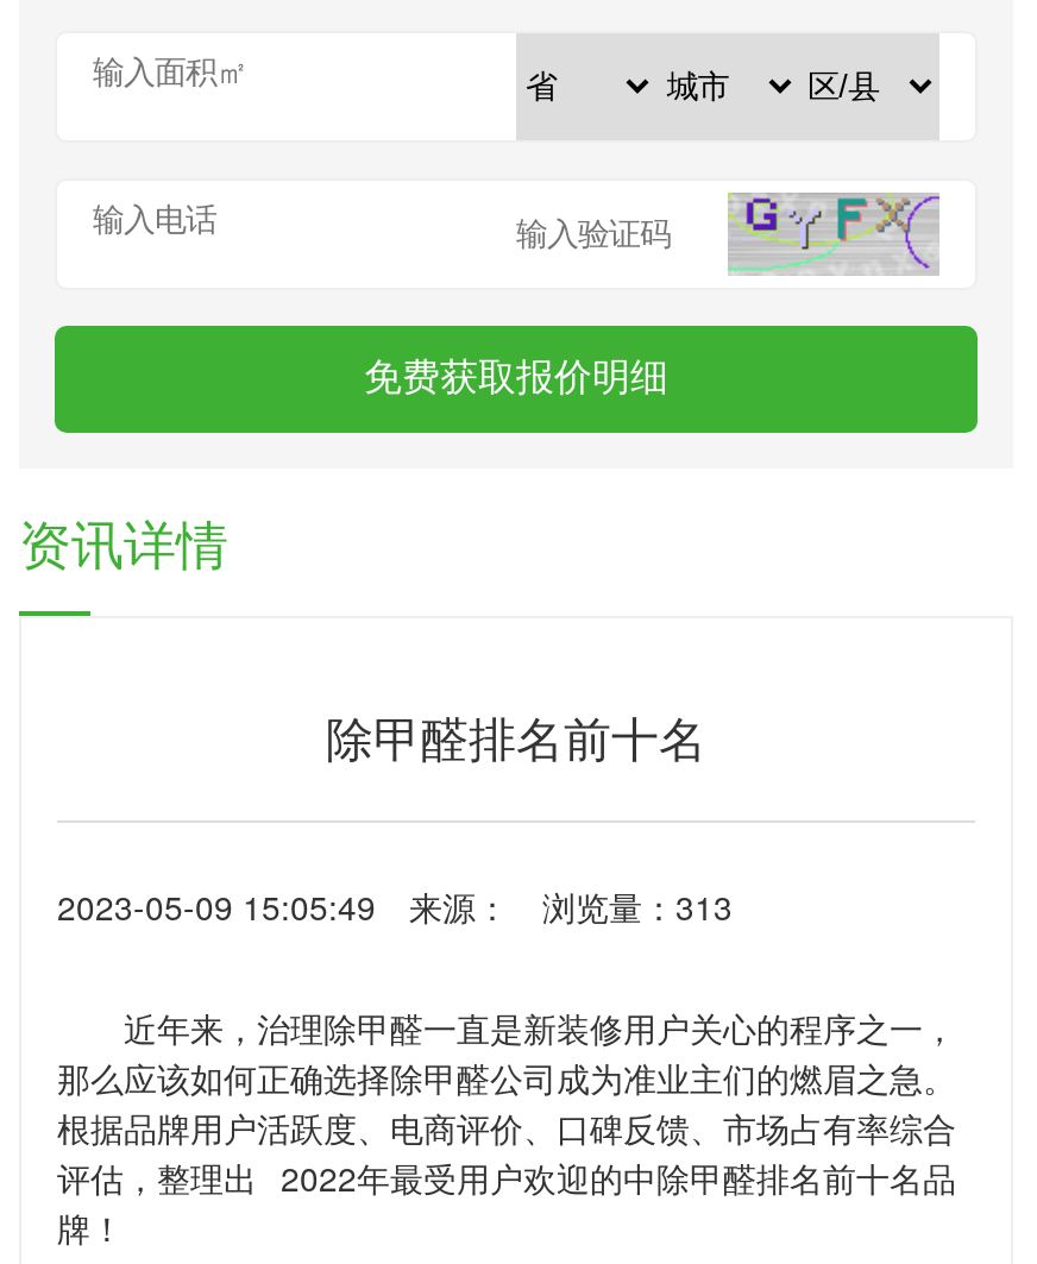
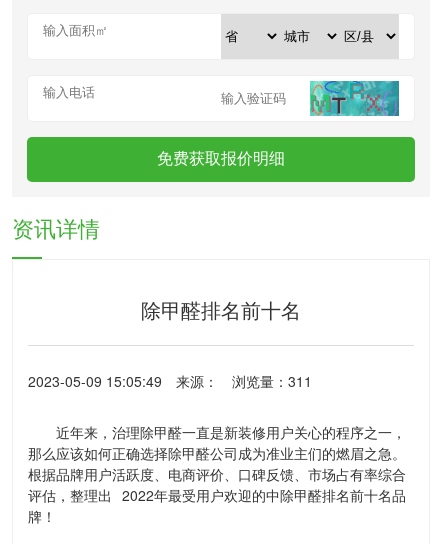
[725,190,939,276] [image] -> [309,80,400,117] [image]
[57,883,733,931] 2023-05-09 15:05:49 来源： 浏览量：313 -> [28,371,312,391] 2023-05-09 15:05:49 来源： 浏览量：311

